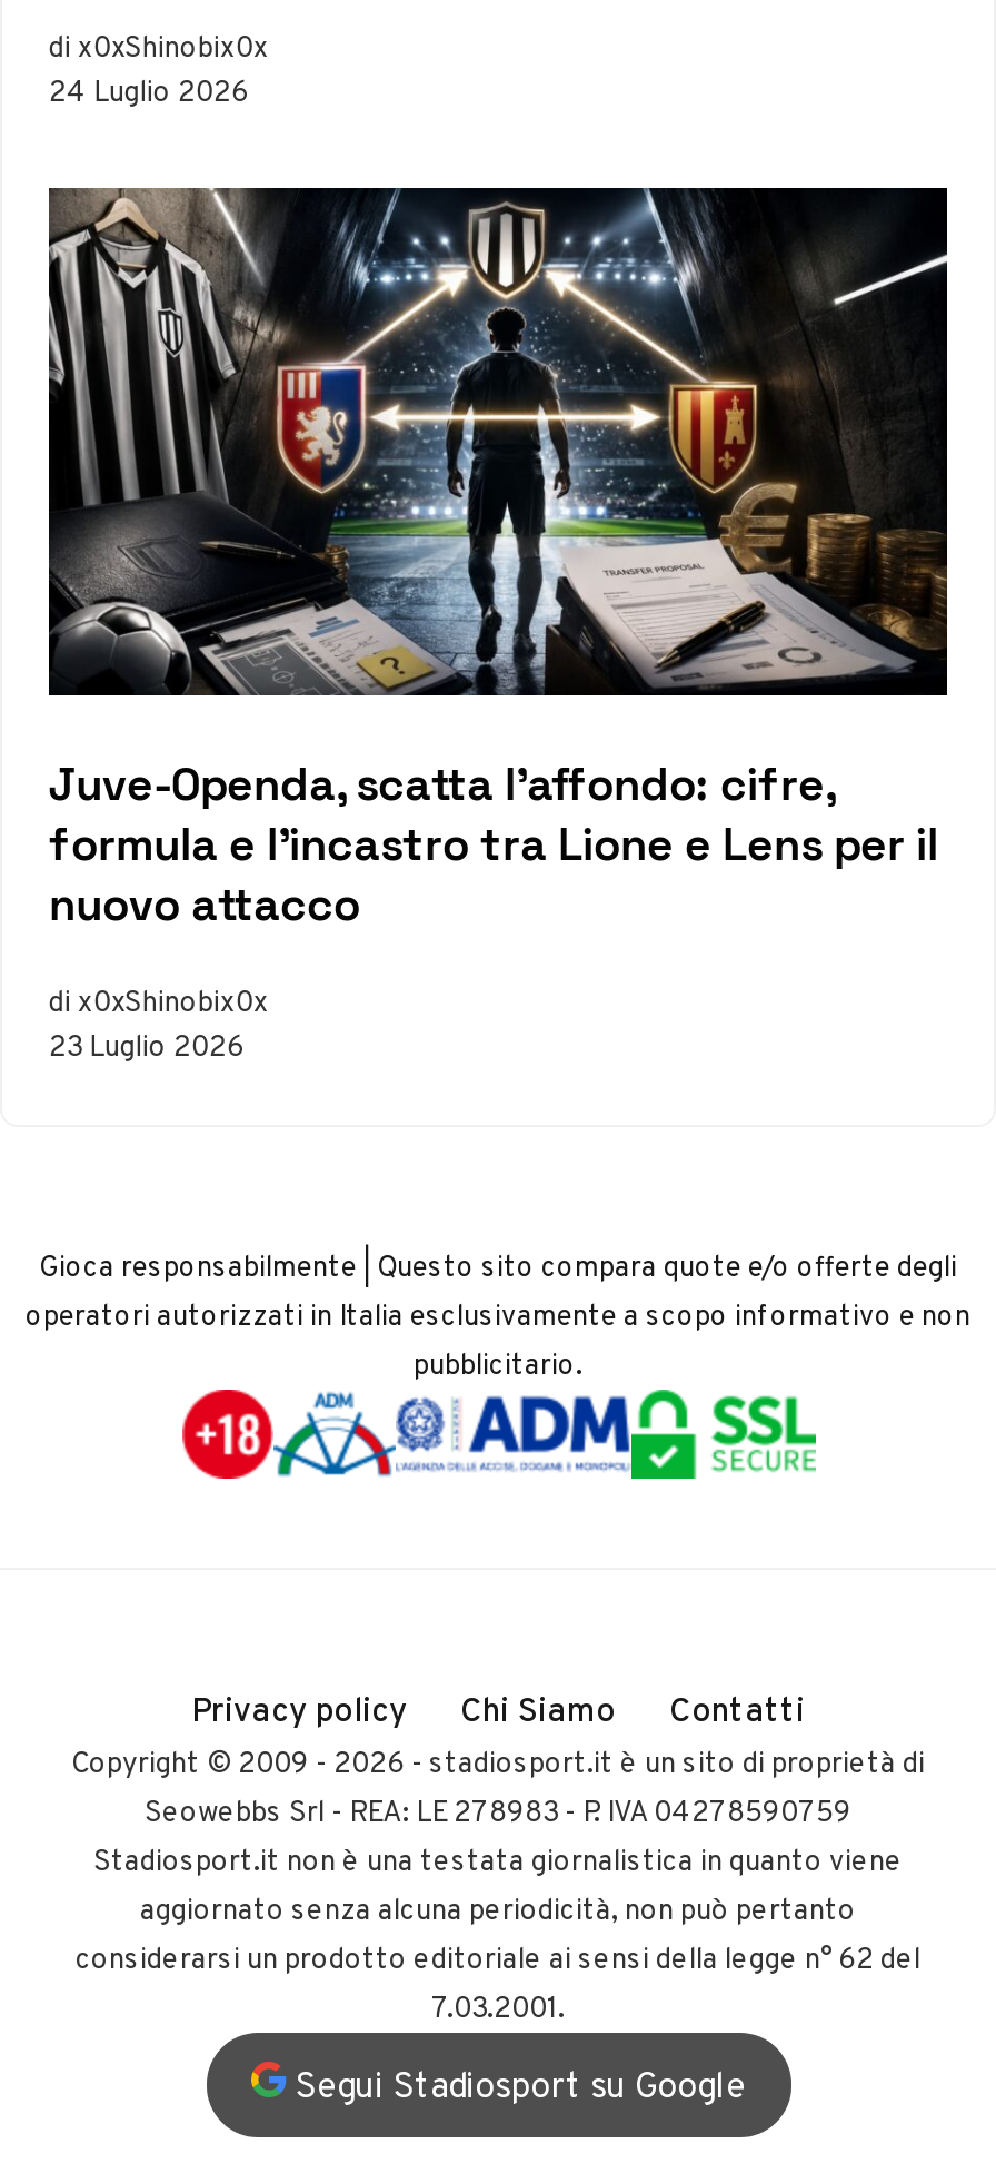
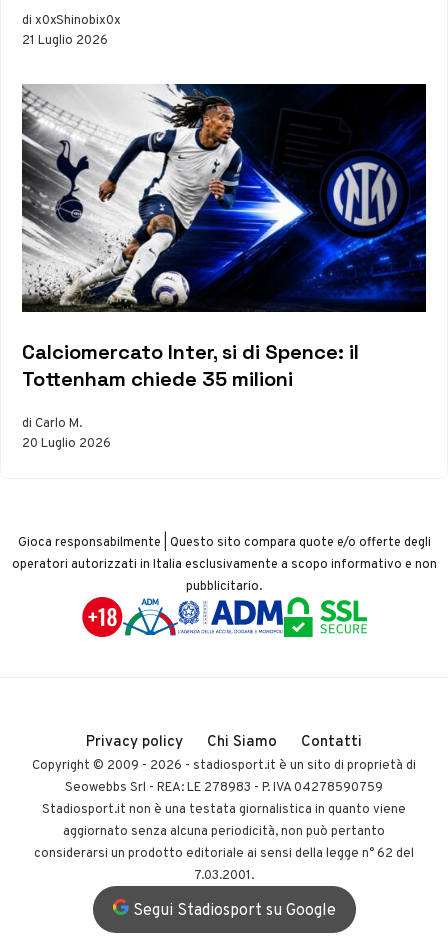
[49,69,249,111] 24 Luglio 2026 -> [22,30,108,49] 21 Luglio 2026
[47,186,947,933] [image] | Juve-Openda, scatta l’affondo: cifre, | formula e l’incastro tra Lione e Lens per il | nuovo attacco -> [22,84,427,392] [image] | Calciomercato Inter, si di Spence: il | Tottenham chiede 35 milioni
[49,980,269,1066] di x0xShinobix0x | 23 Luglio 2026 -> [22,413,111,452] di Carlo M. | 20 Luglio 2026

